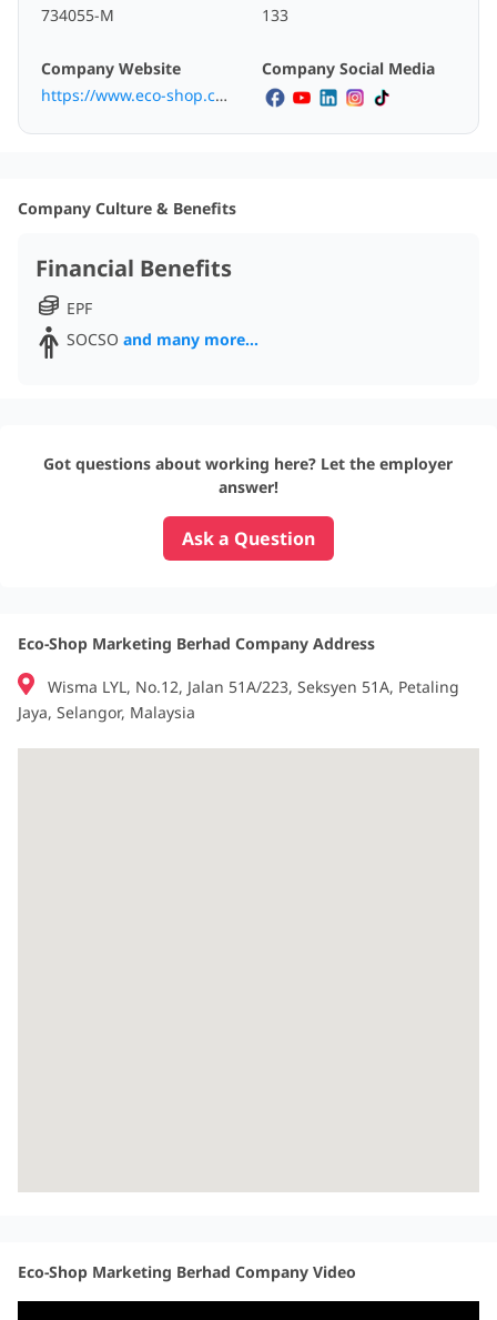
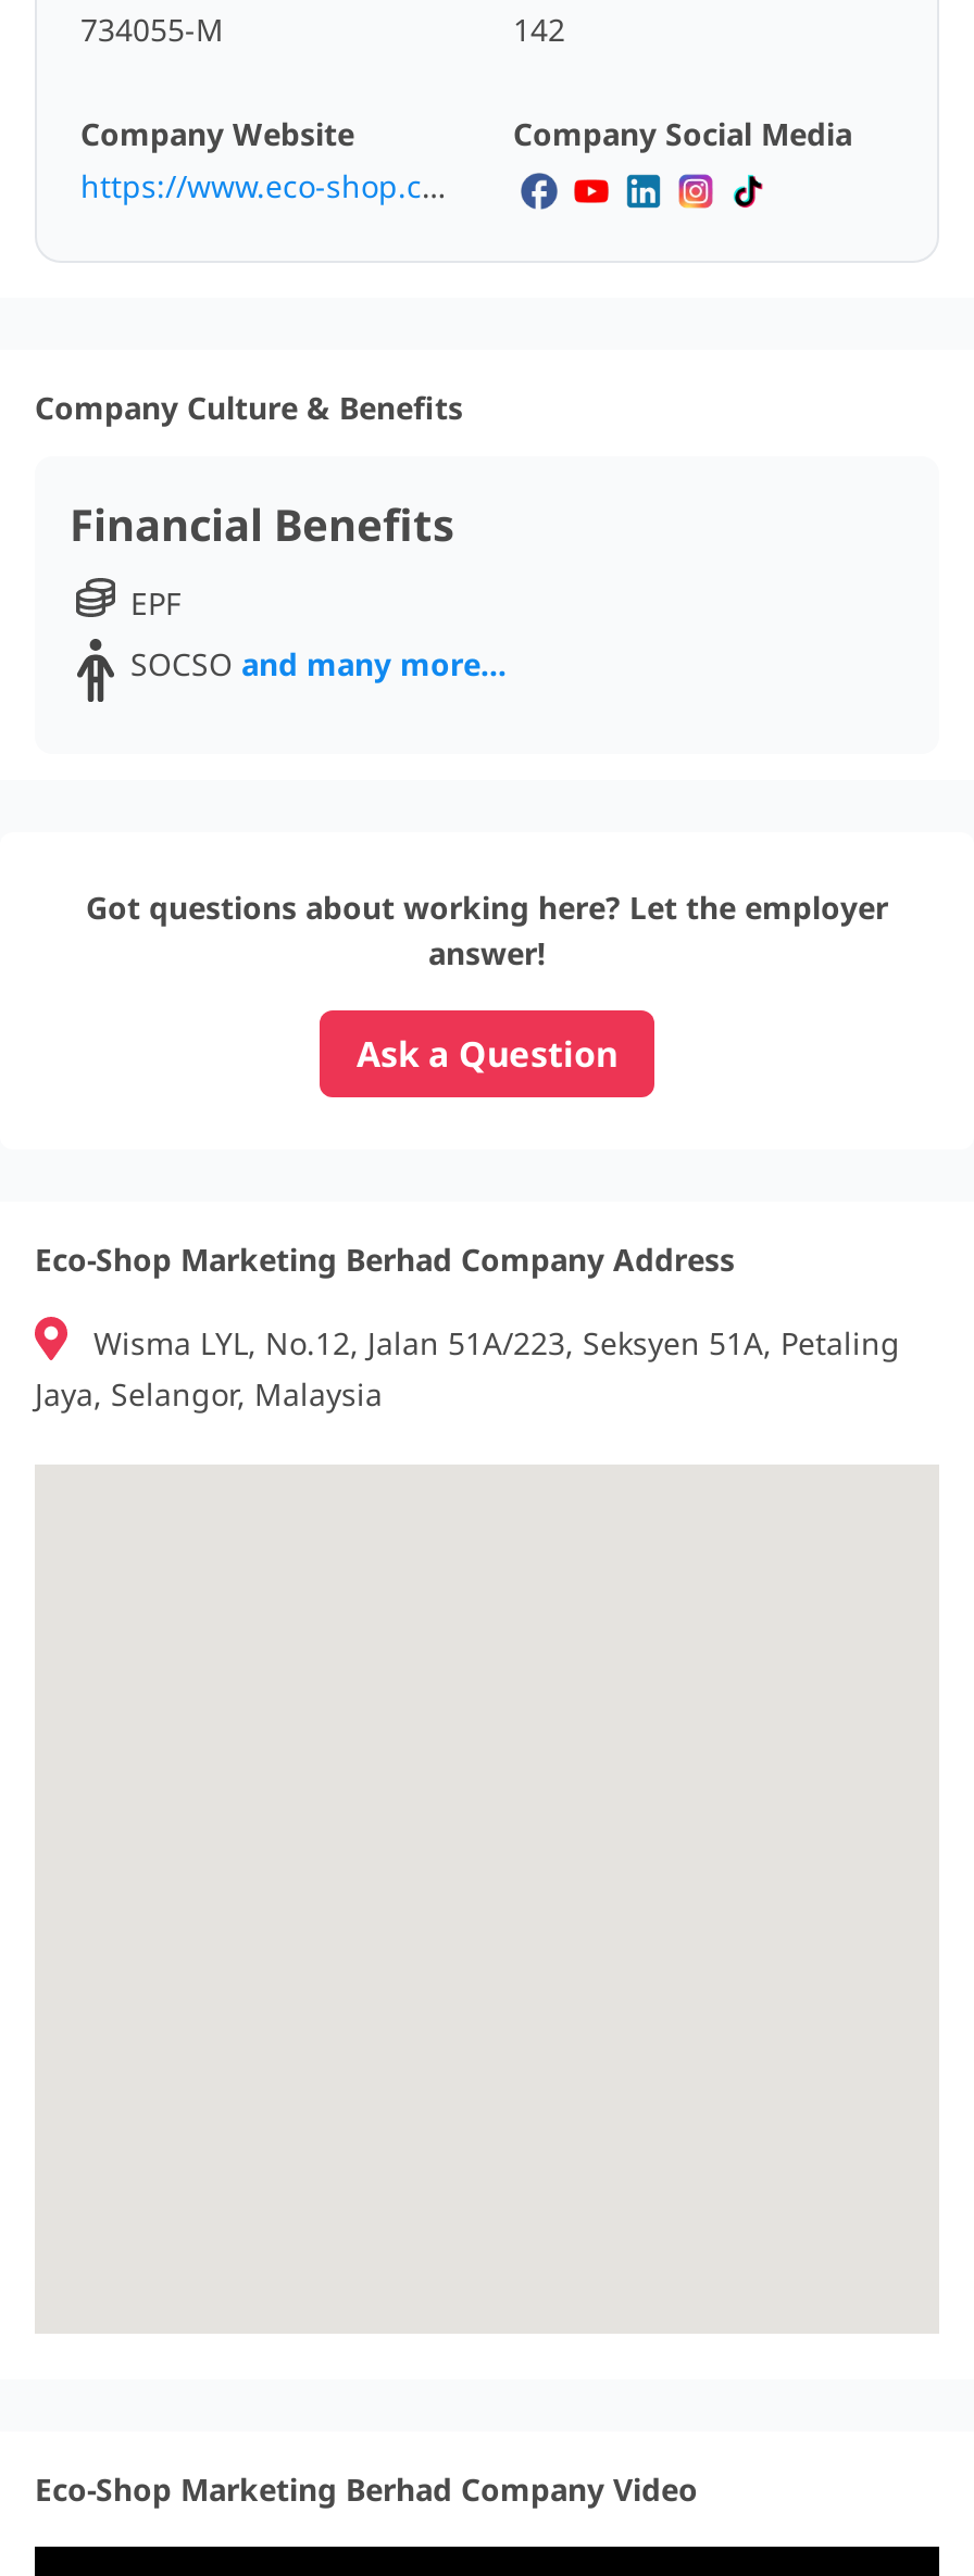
[262,4,288,25] 133 -> [513,8,565,50] 142

